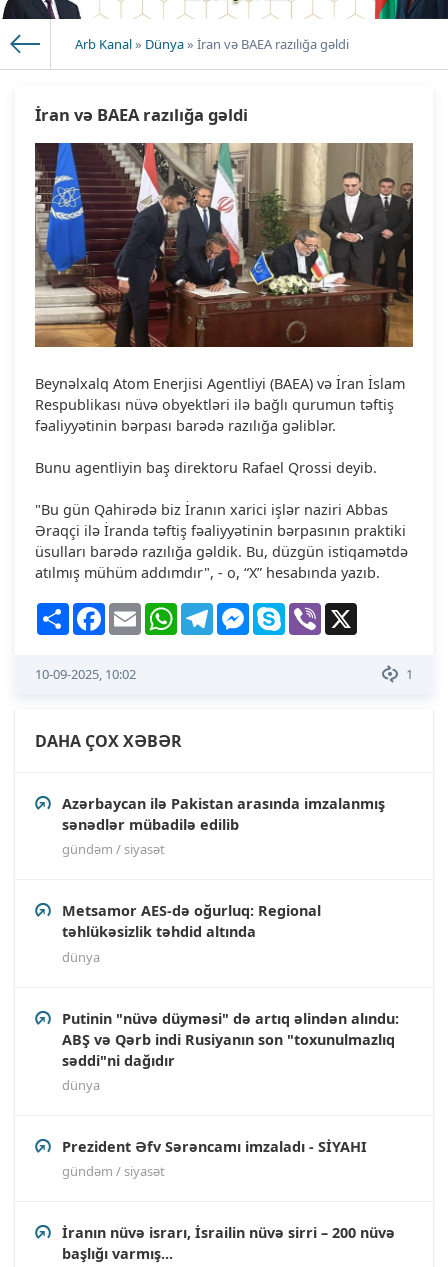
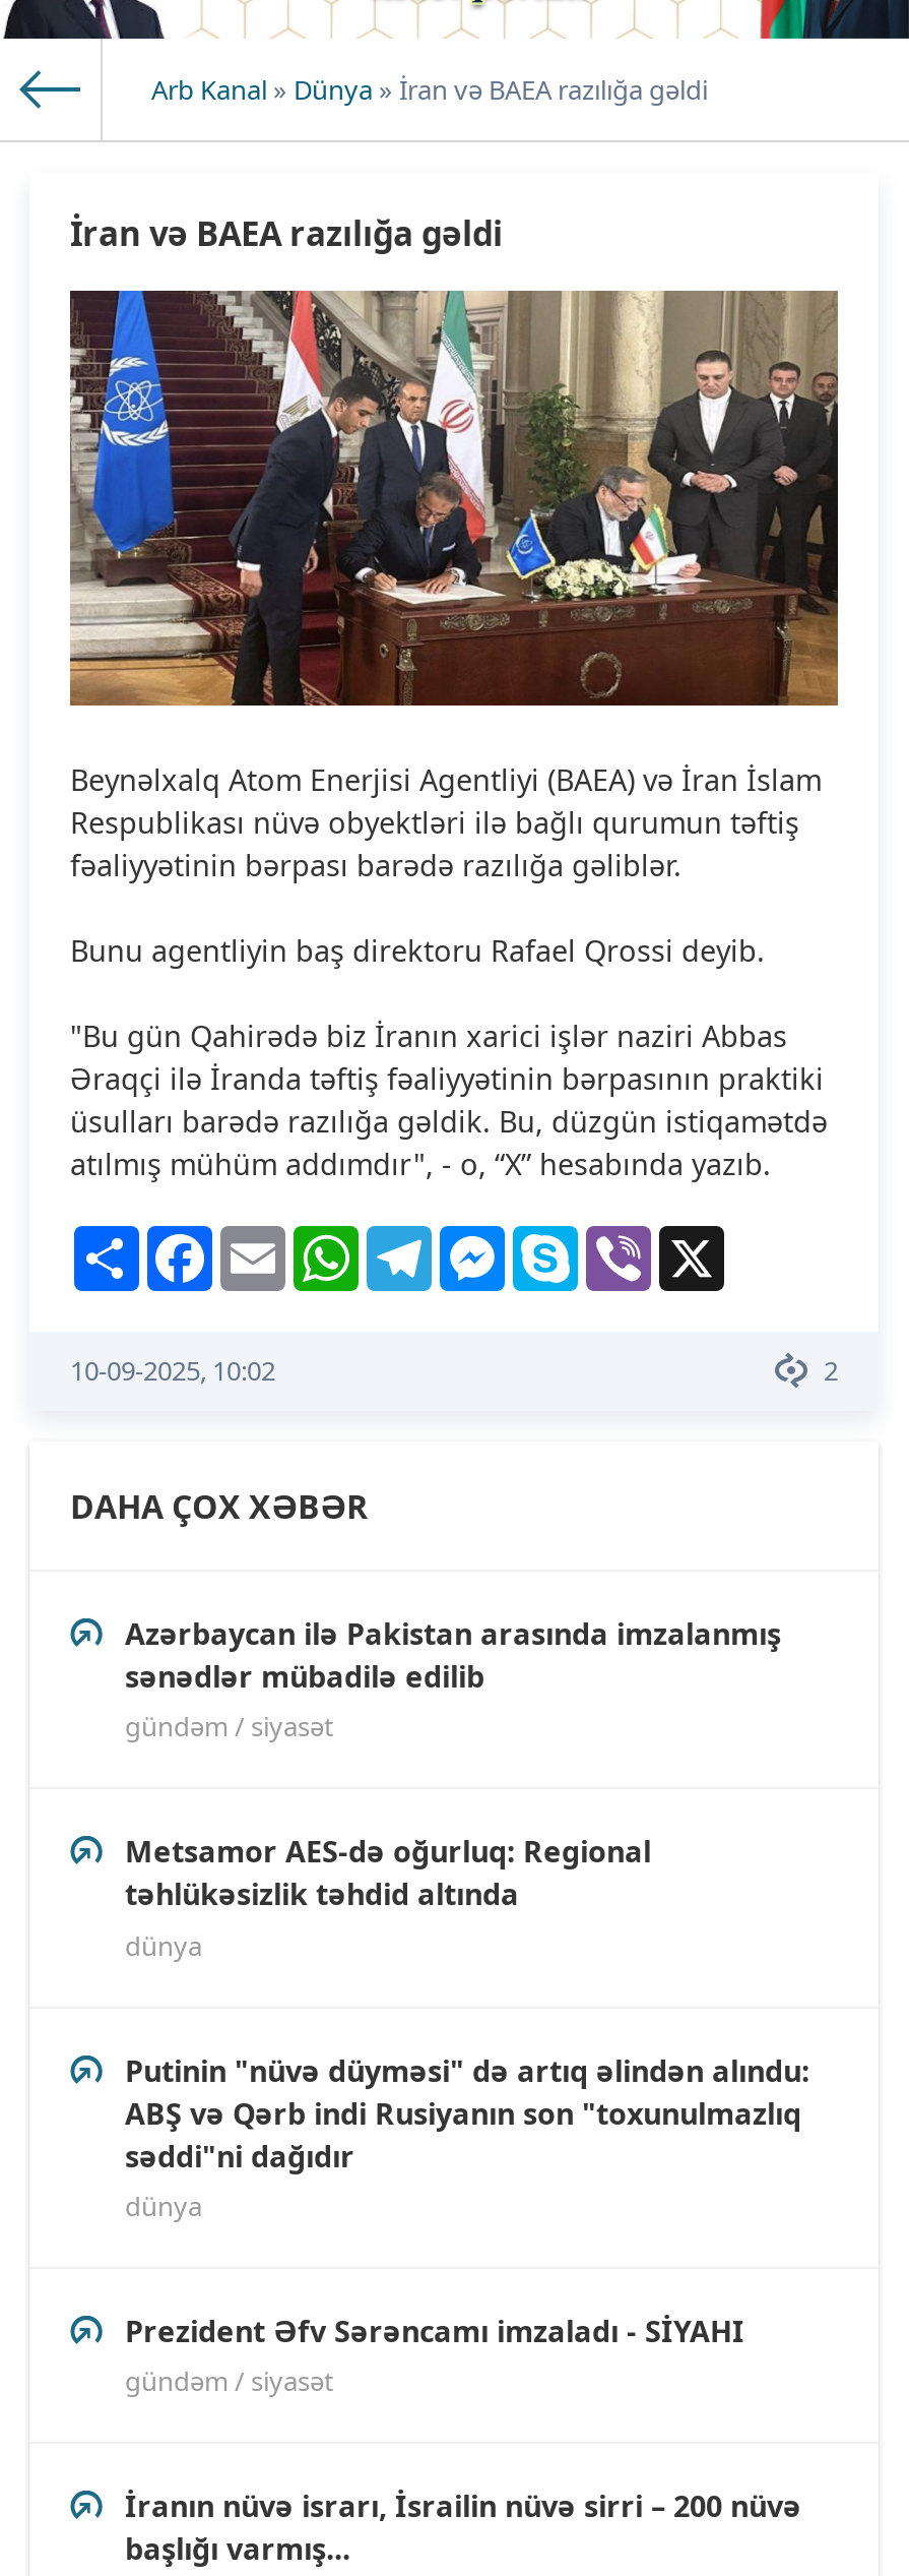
[403,665,413,683] 1 -> [818,1351,838,1388] 2

